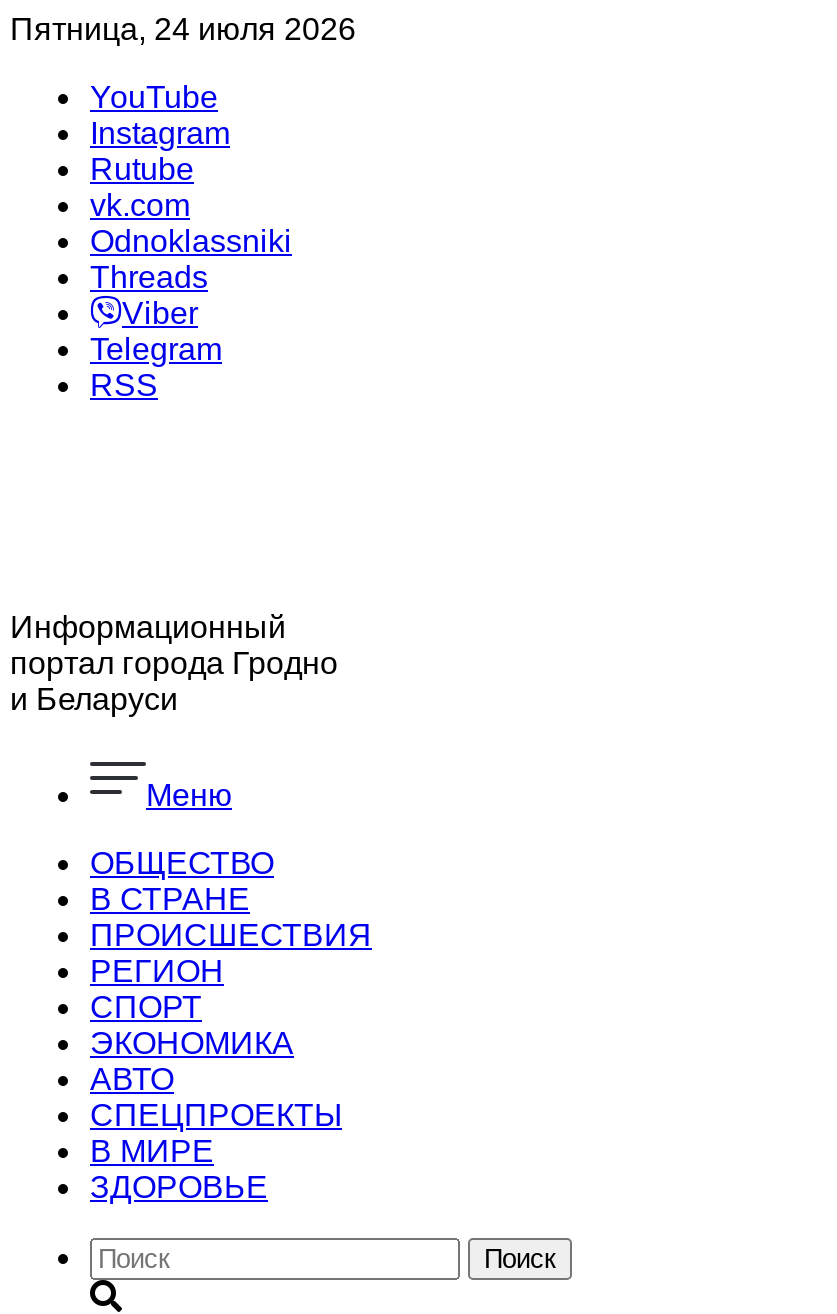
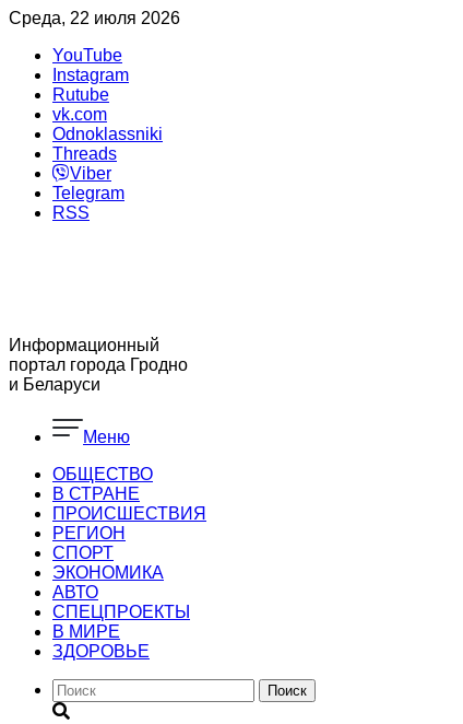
[10,12,356,46] Пятница, 24 июля 2026 -> [9,9,180,27] Среда, 22 июля 2026

